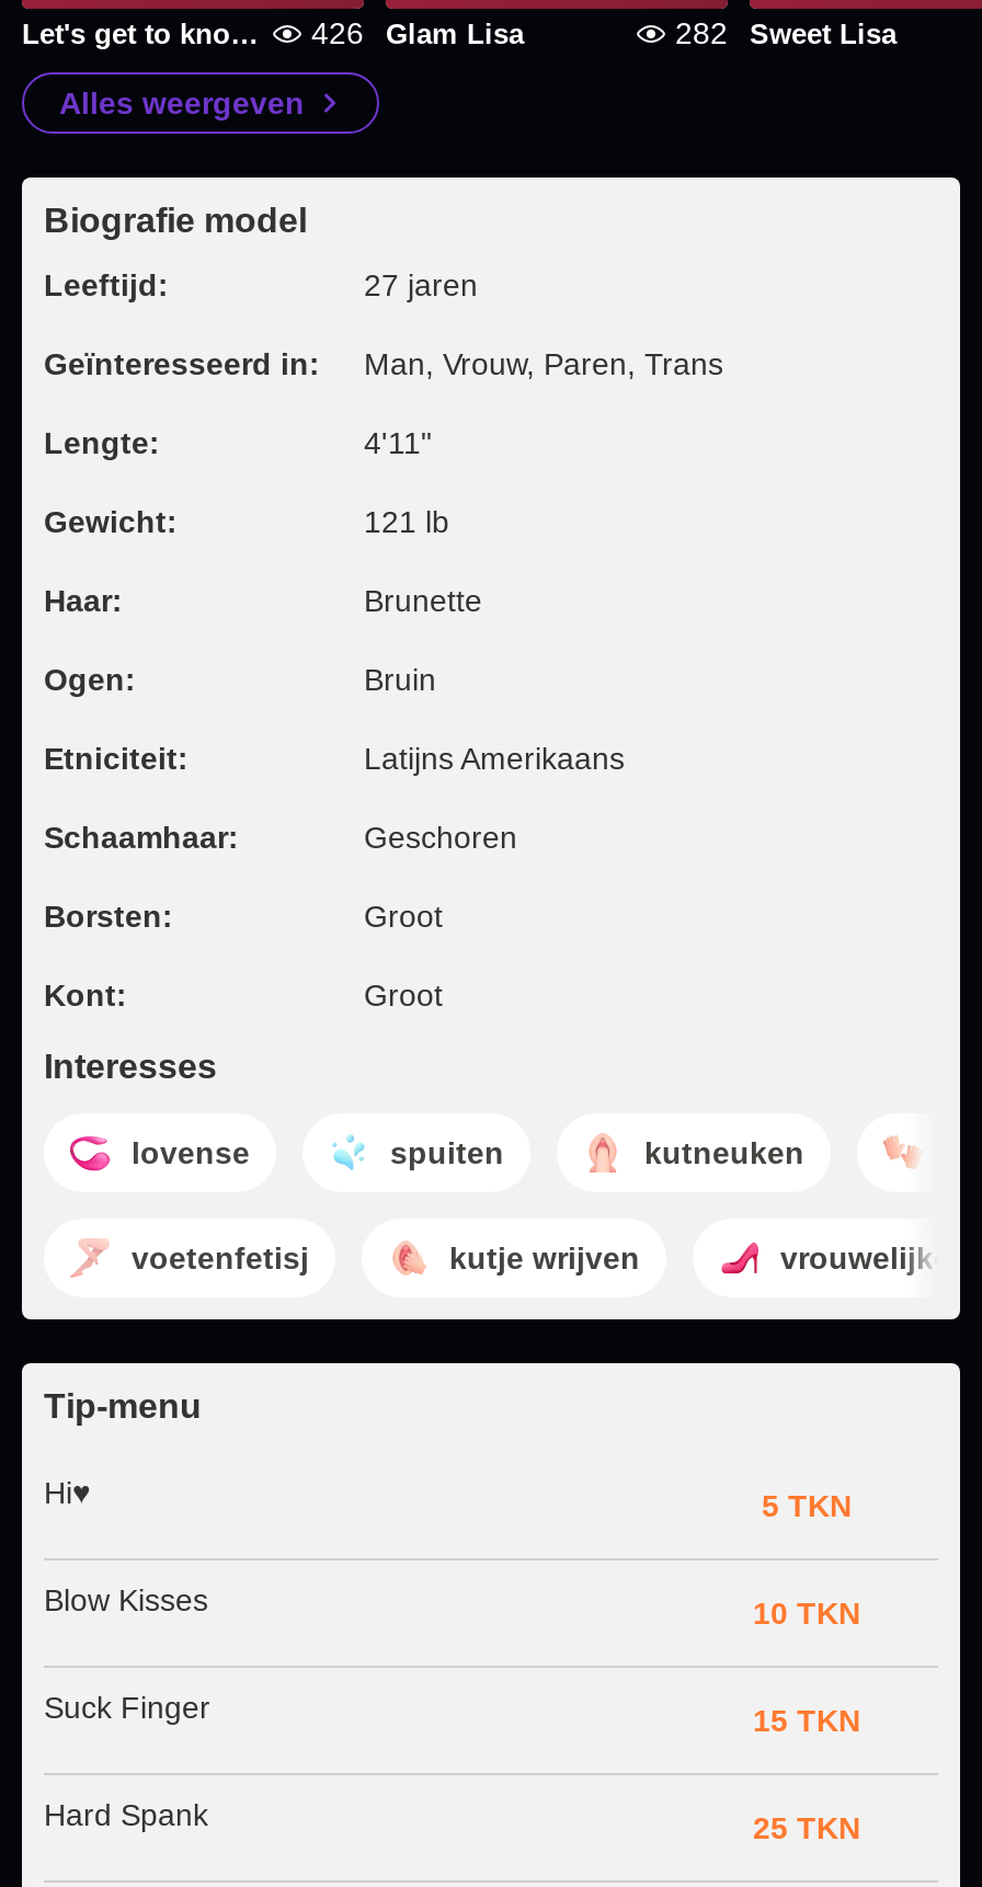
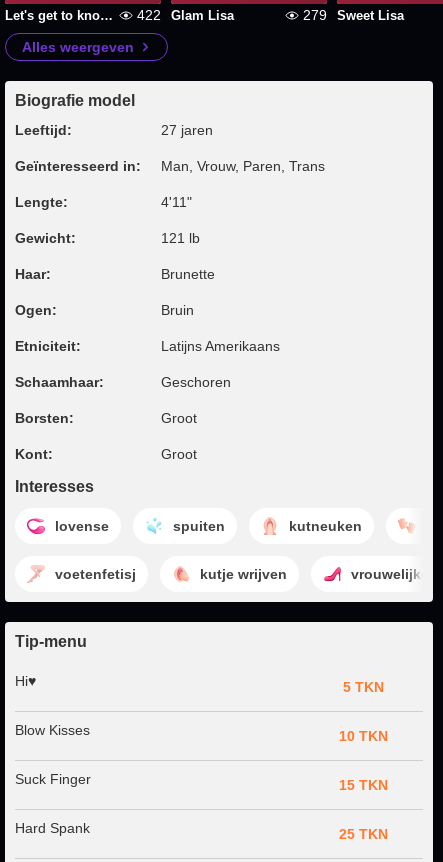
[311,15,364,50] 426 -> [137,7,161,23] 422
[675,15,897,50] 282 Sweet Lisa -> [303,7,404,23] 279 Sweet Lisa

